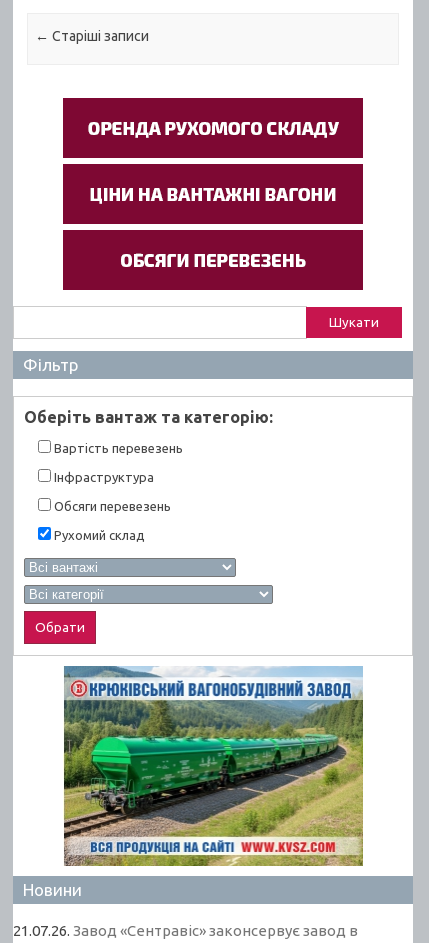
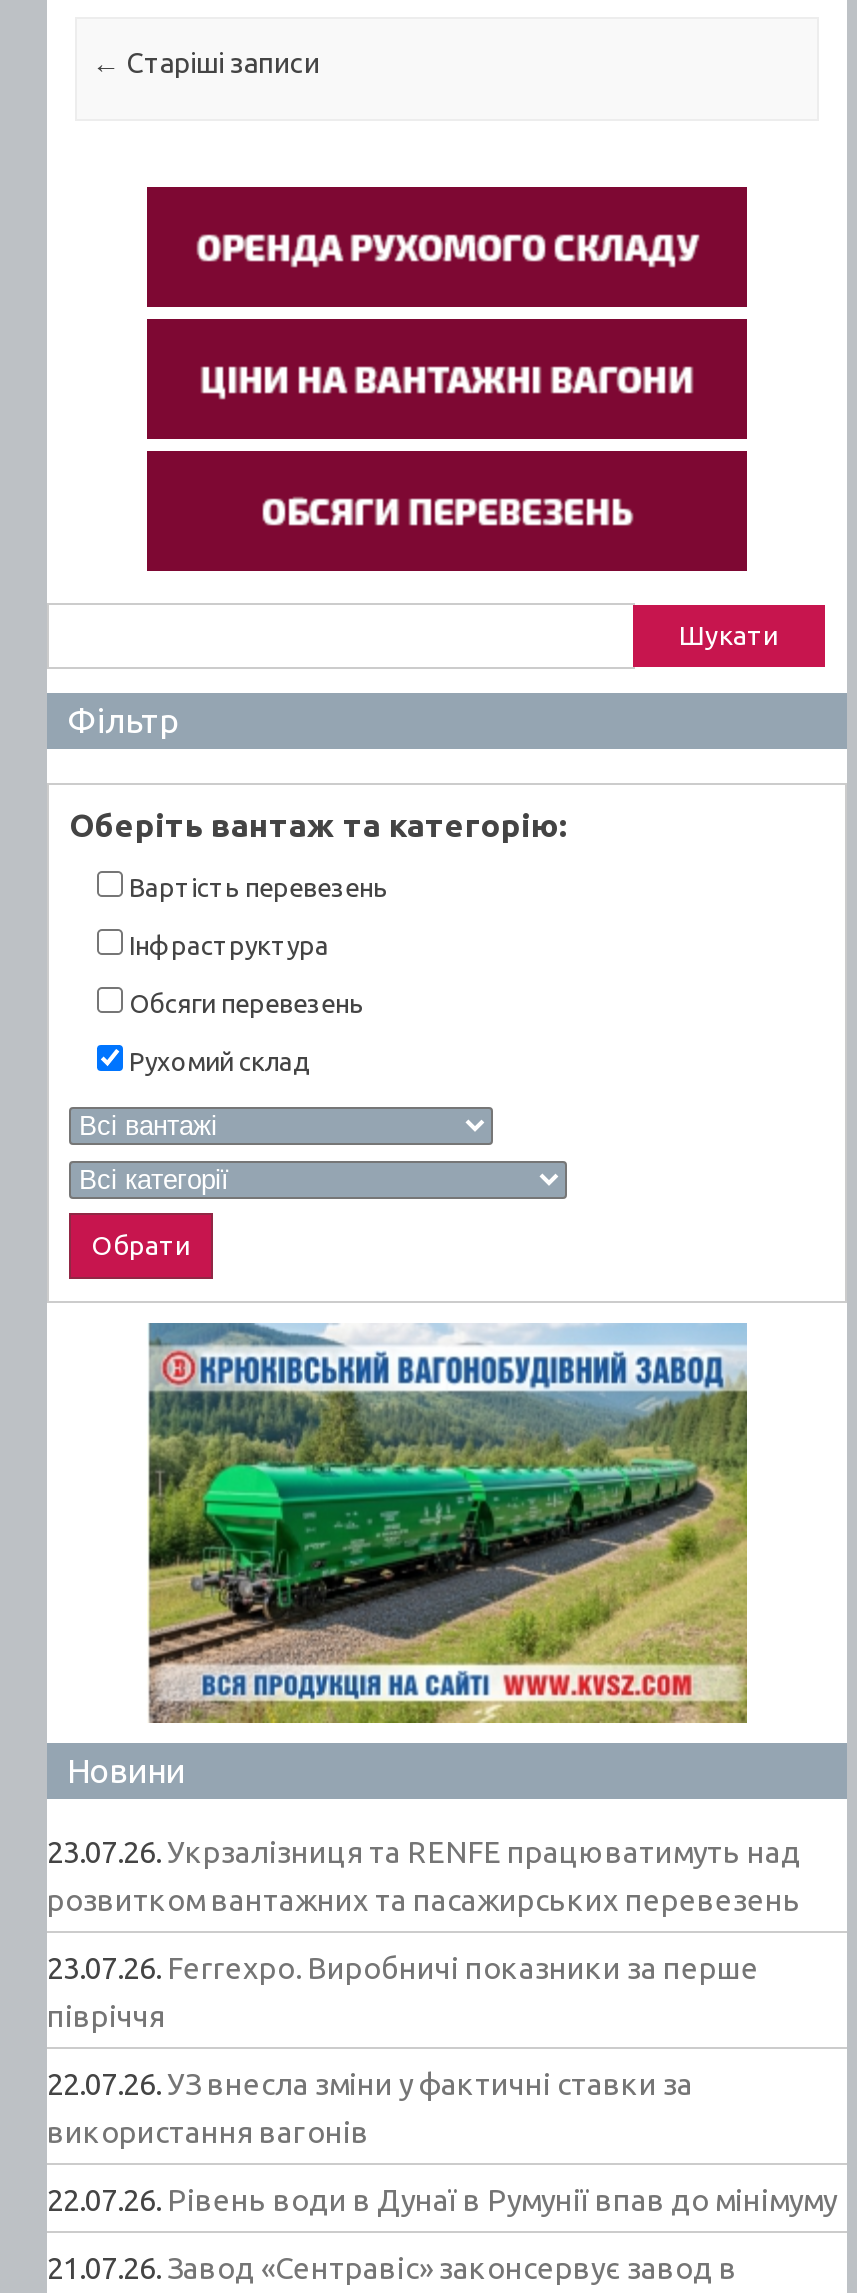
none -> [47,1835,837,2217] 23.07.26. Укрзалізниця та RENFE працюватимуть над | розвитком вантажних та пасажирських перевезень | 23.07.26. Ferrexpo. Виробничі показники за перше | півріччя | 22.07.26. УЗ внесла зміни у фактичні ставки за | використання вагонів | 22.07.26. Рівень води в Дунаї в Румунії впав до мінімуму

